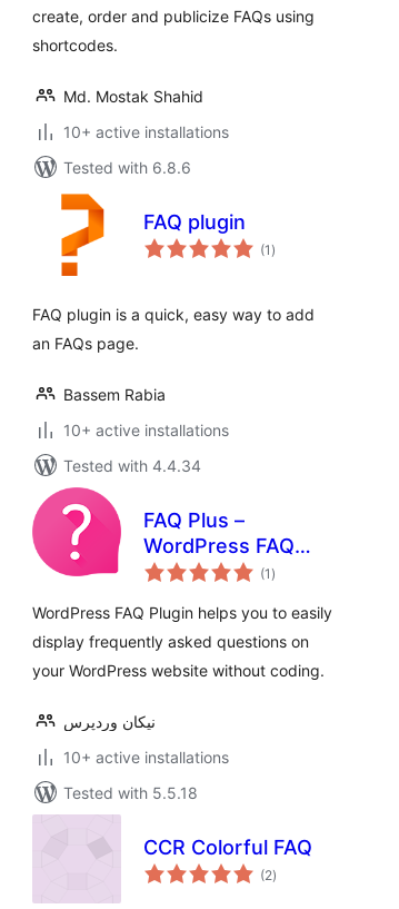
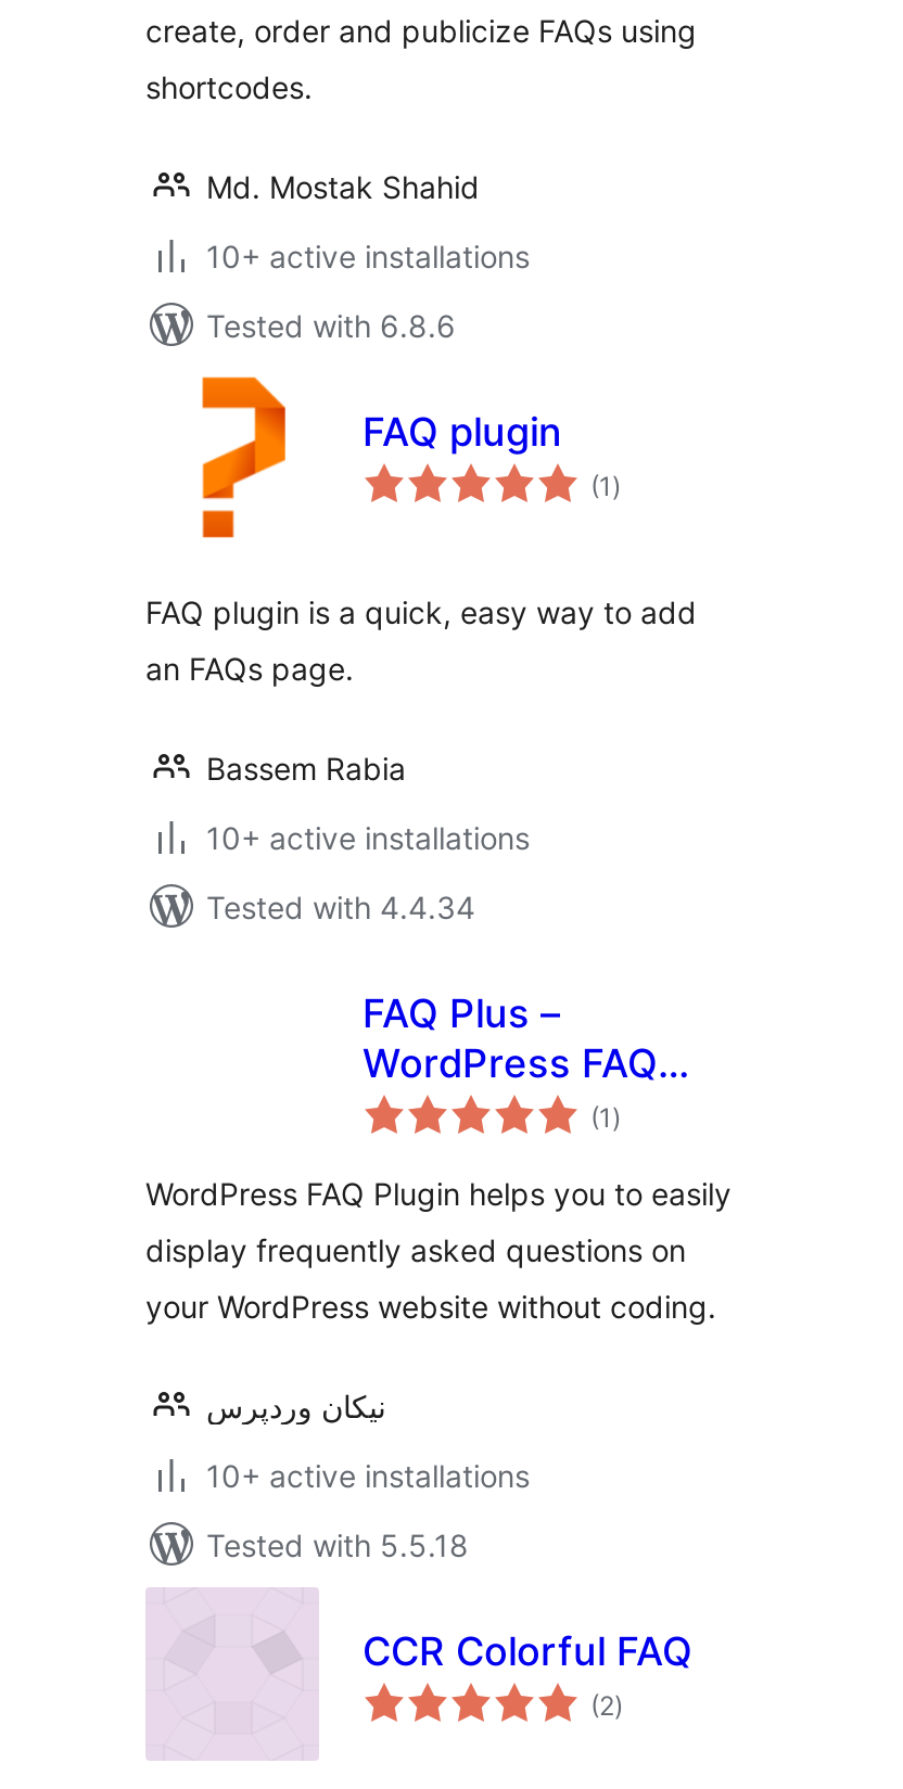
[31,486,122,577] [image] -> none

